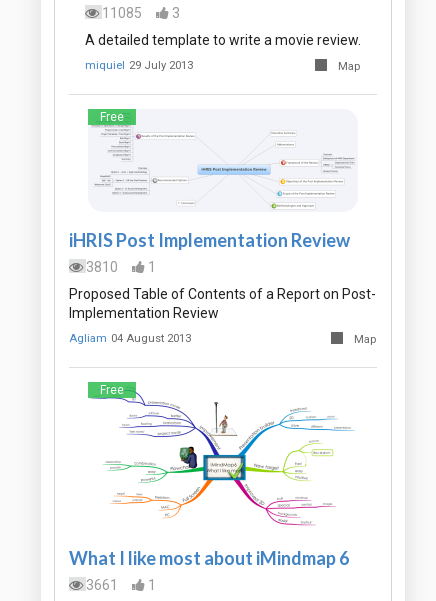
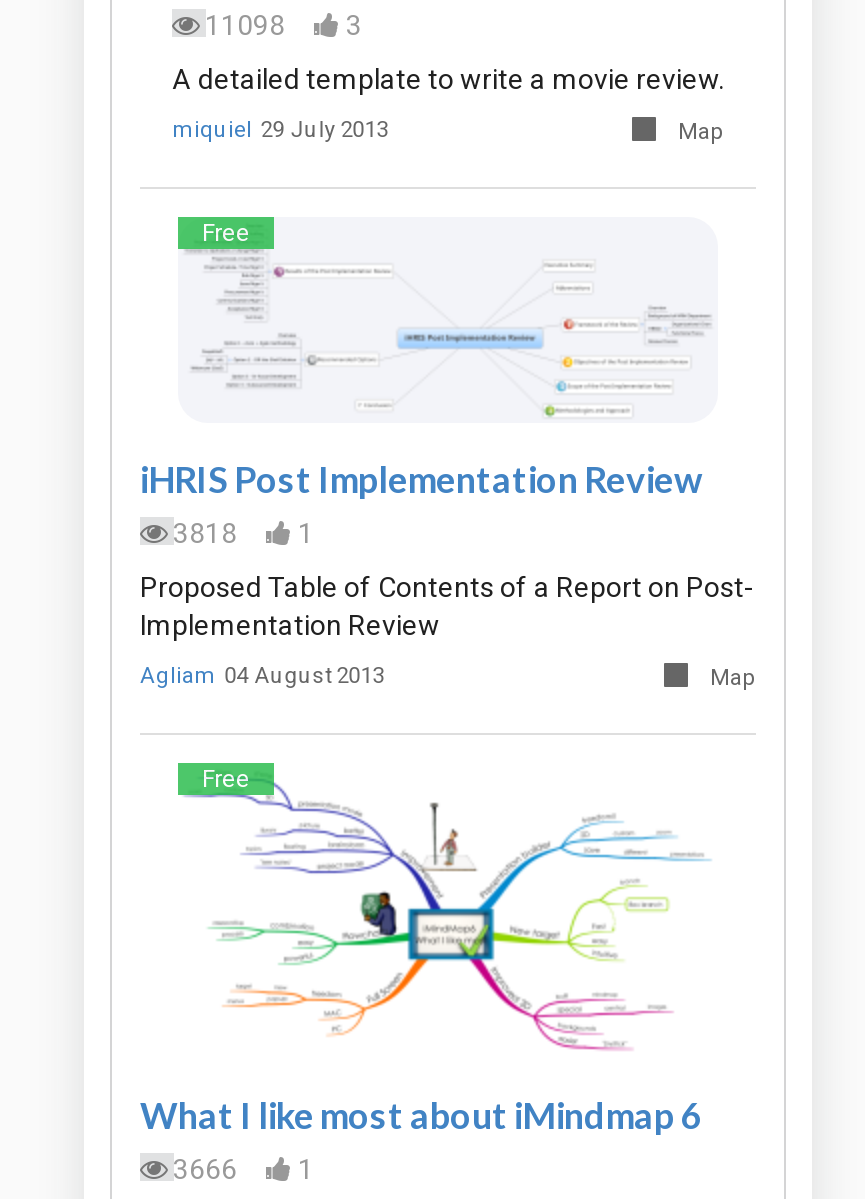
[101,5,180,21] 11085 3 -> [205,9,362,41] 11098 3
[85,259,156,275] 3810 1 -> [173,517,314,549] 3818 1
[85,577,156,593] 3661 1 -> [173,1153,314,1185] 3666 1

